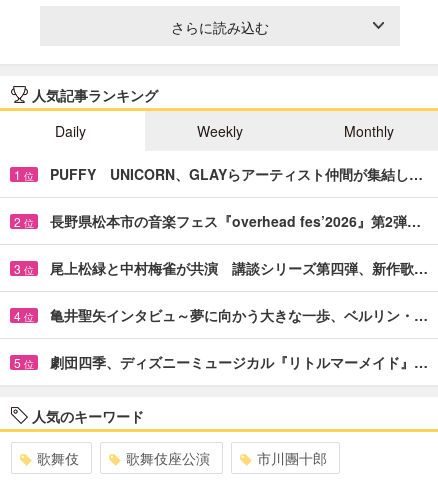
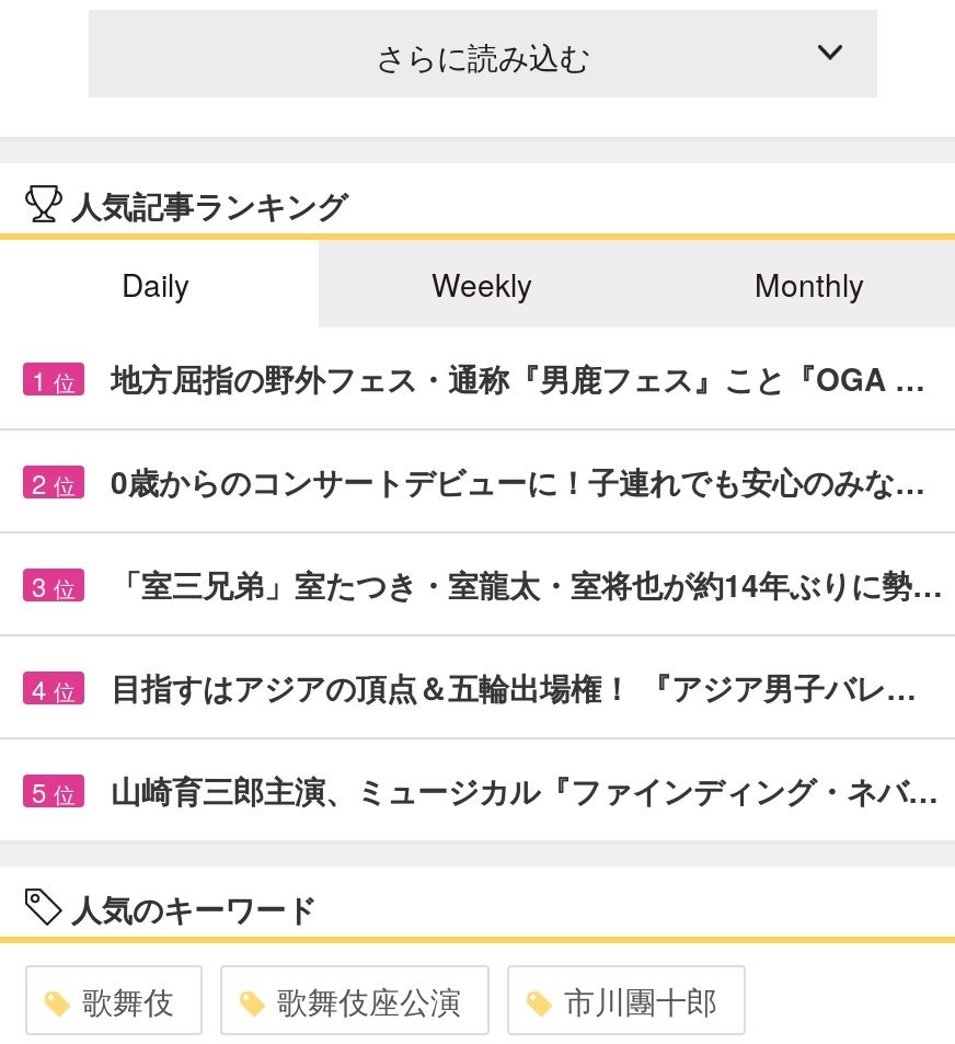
[50,164,423,184] PUFFY UNICORN、GLAYらアーティスト仲間が集結し… -> [111,356,925,399] 地方屈指の野外フェス・通称『男鹿フェス』こと『OGA …
[50,211,421,231] 長野県松本市の音楽フェス『overhead fes’2026』第2弾… -> [111,459,925,502] 0歳からのコンサートデビューに！子連れでも安心のみな…
[50,258,428,278] 尾上松緑と中村梅雀が共演 講談シリーズ第四弾、新作歌… -> [111,562,943,605] 「室三兄弟」室たつき・室龍太・室将也が約14年ぶりに勢…
[50,305,428,325] 亀井聖矢インタビュ～夢に向かう大きな一歩、ベルリン・… -> [111,665,917,708] 目指すはアジアの頂点＆五輪出場権！ 『アジア男子バレ…
[50,352,428,372] 劇団四季、ディズニーミュージカル『リトルマーメイド』… -> [111,767,939,811] 山崎育三郎主演、ミュージカル『ファインディング・ネバ…

